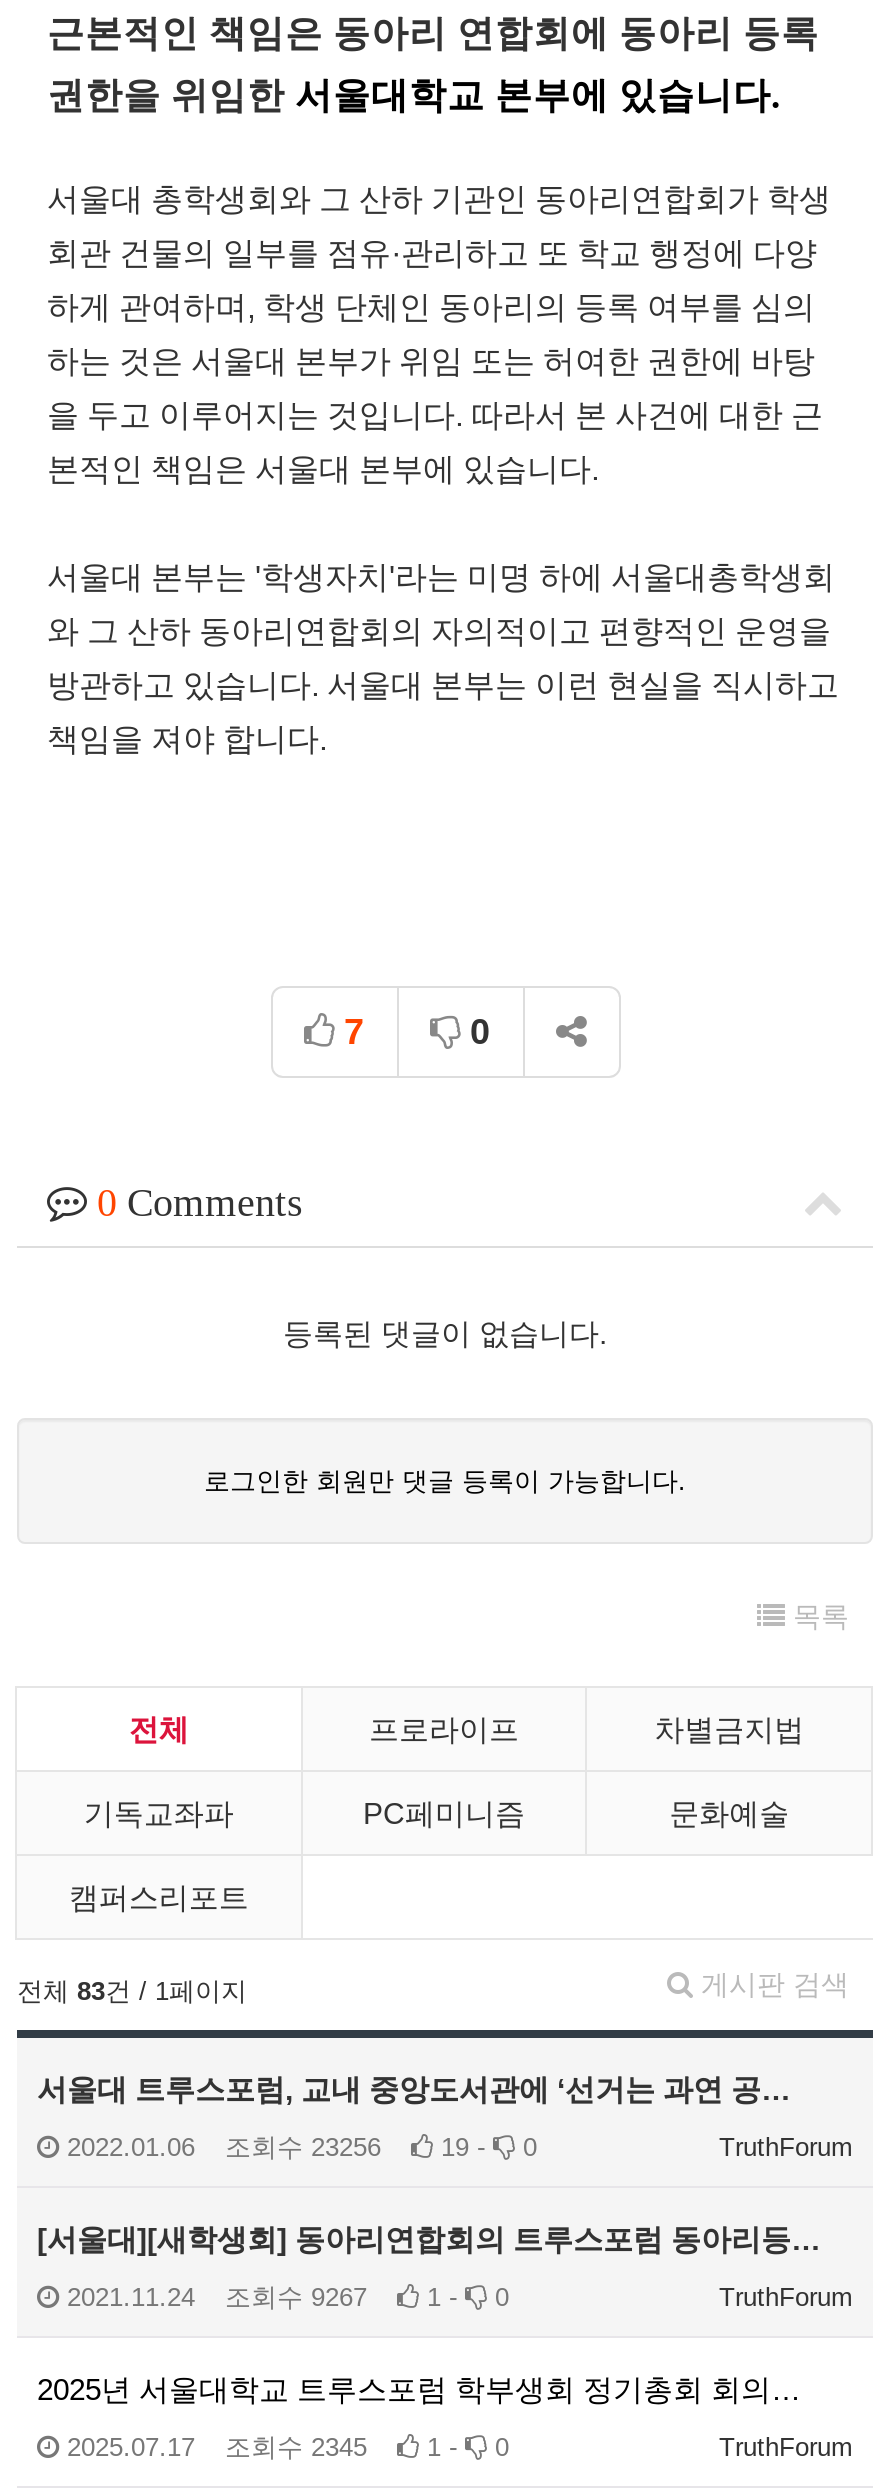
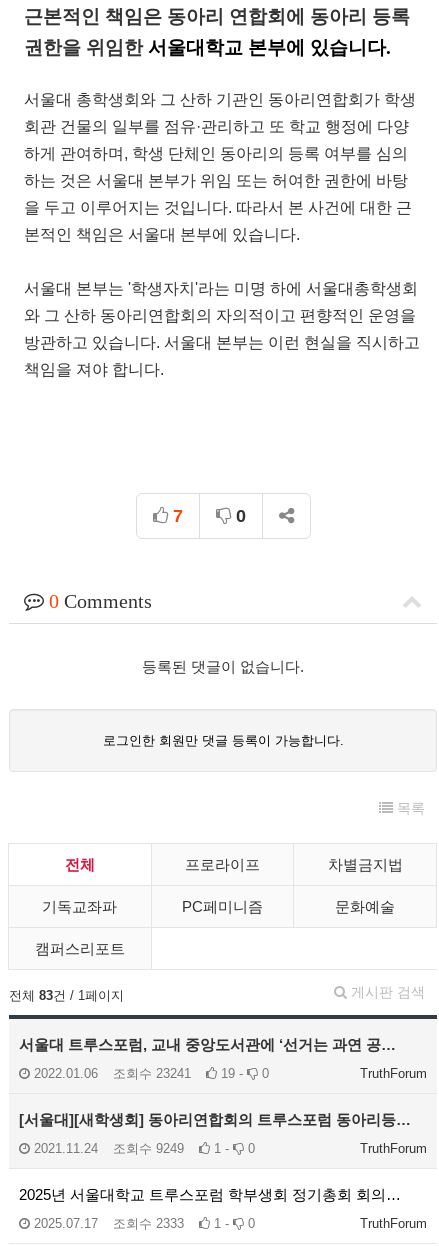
[67,2132,537,2162] 2022.01.06 조회수 23256 19 - 0 -> [34,1066,269,1081] 2022.01.06 조회수 23241 19 - 0
[67,2282,509,2312] 2021.11.24 조회수 9267 1 - 0 -> [34,1141,255,1156] 2021.11.24 조회수 9249 1 - 0
[67,2432,509,2462] 2025.07.17 조회수 2345 1 - 0 -> [34,1216,255,1231] 2025.07.17 조회수 2333 1 - 0

